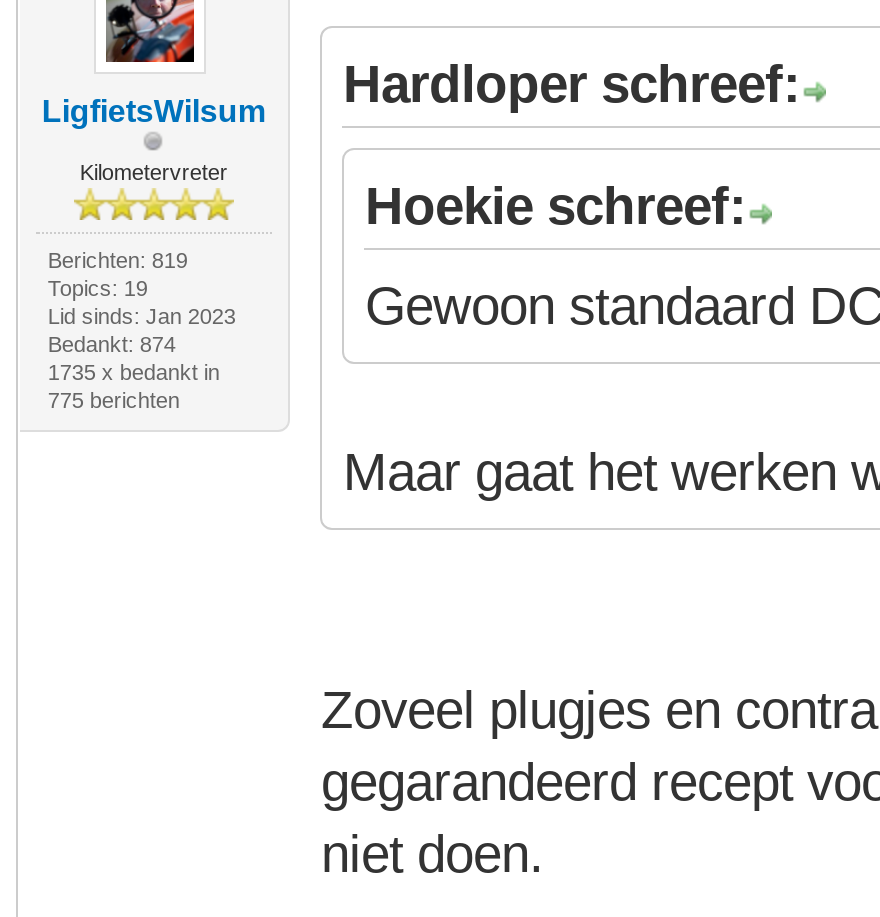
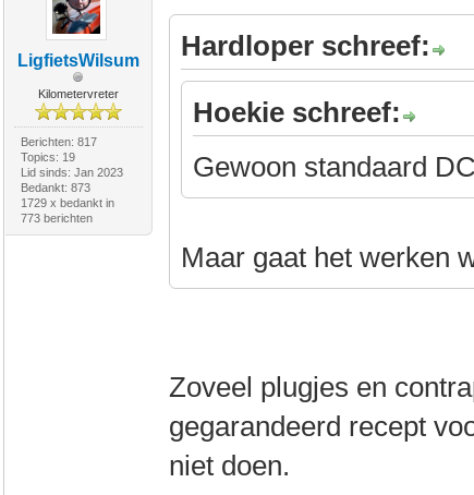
[48,248,188,272] Berichten: 819 -> [21,135,97,148] Berichten: 817
[48,332,176,356] Bedankt: 874 -> [21,181,90,194] Bedankt: 873
[48,360,220,384] 1735 x bedankt in -> [21,196,114,209] 1729 x bedankt in
[48,388,180,412] 775 berichten -> [21,212,93,225] 773 berichten

